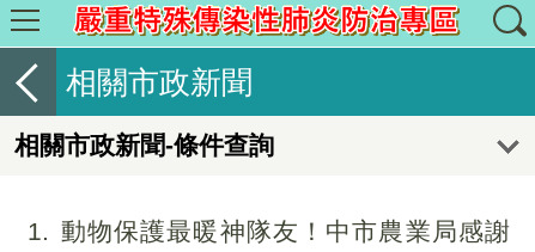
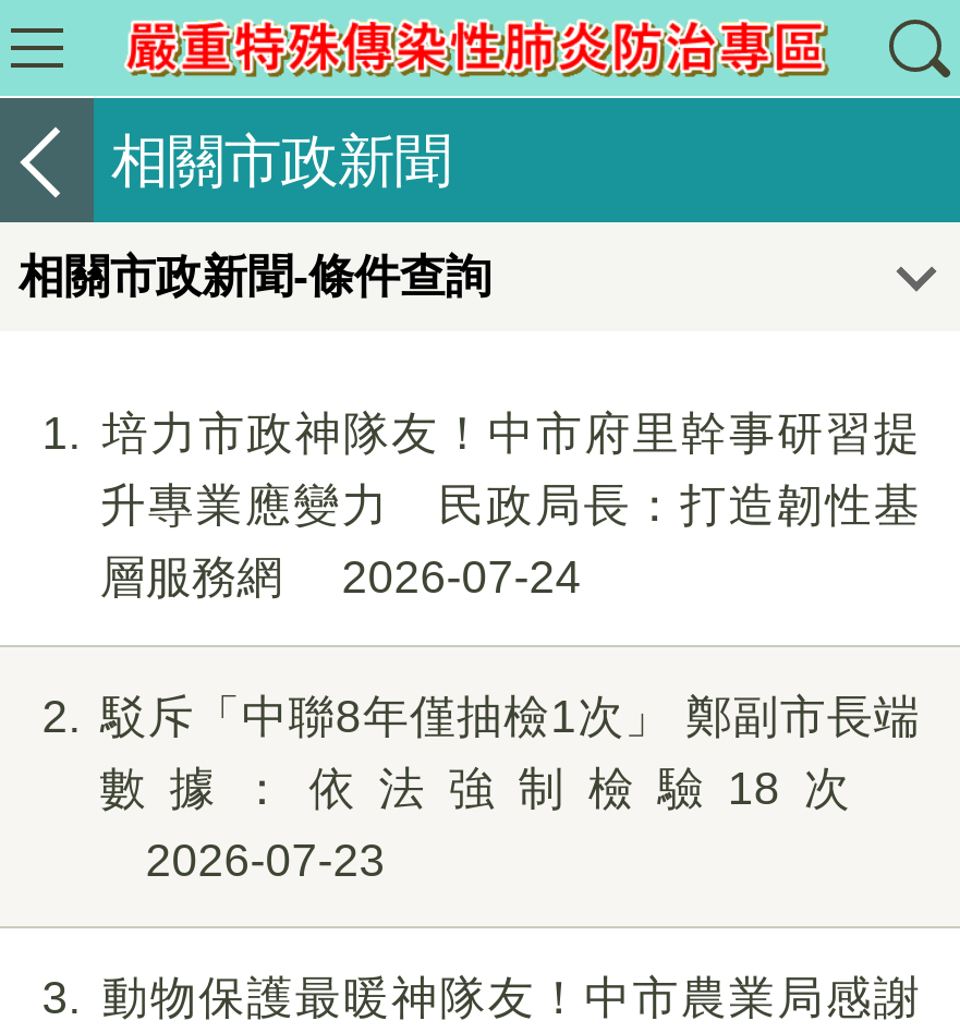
none -> [42,408,919,1022] 培力市政神隊友！中市府里幹事研習提 | 升專業應變力 民政局長：打造韌性基 | 層服務網 | 2026-07-24 | 2 | 駁斥「中聯8年僅抽檢1次」 鄭副市長端 | 數據：依法強制檢驗18次 | 2026-07-23 | 3

